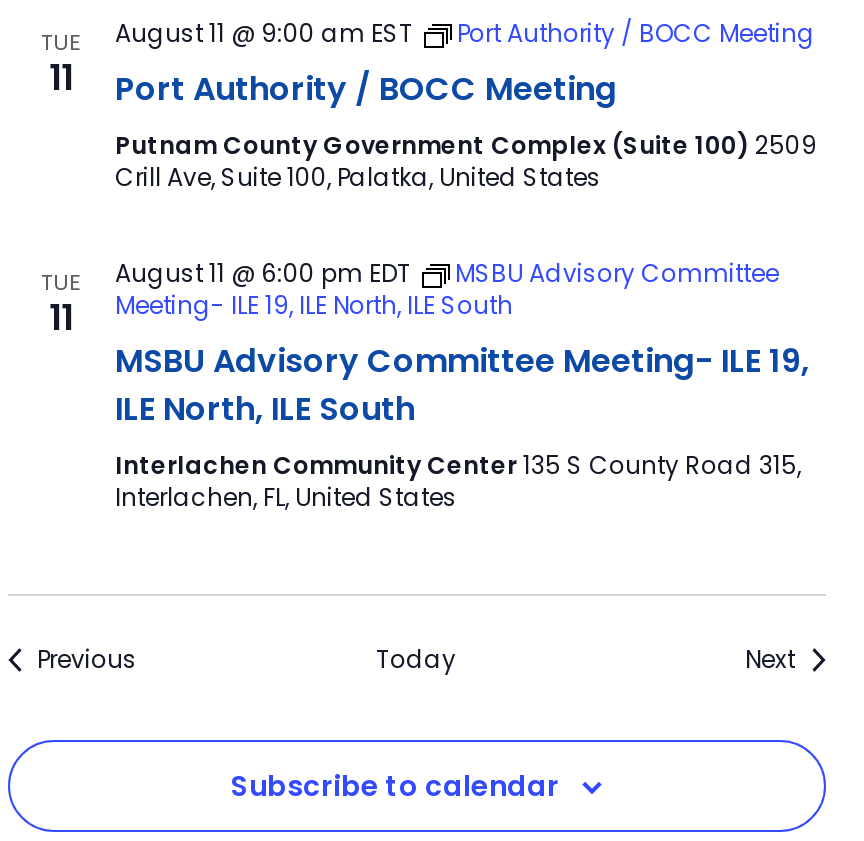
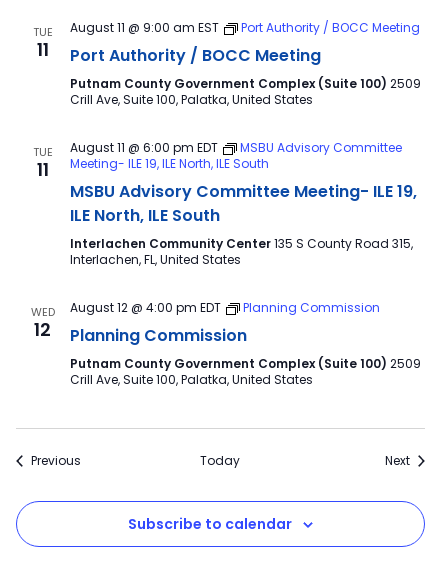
none -> [30,304,54,342] WED | 12
none -> [69,299,420,388] August 12 @ 4:00 pm EDT | Planning Commission | Planning Commission | Putnam County Government Complex (Suite 100) 2509 | Crill Ave, Suite 100, Palatka, United States

